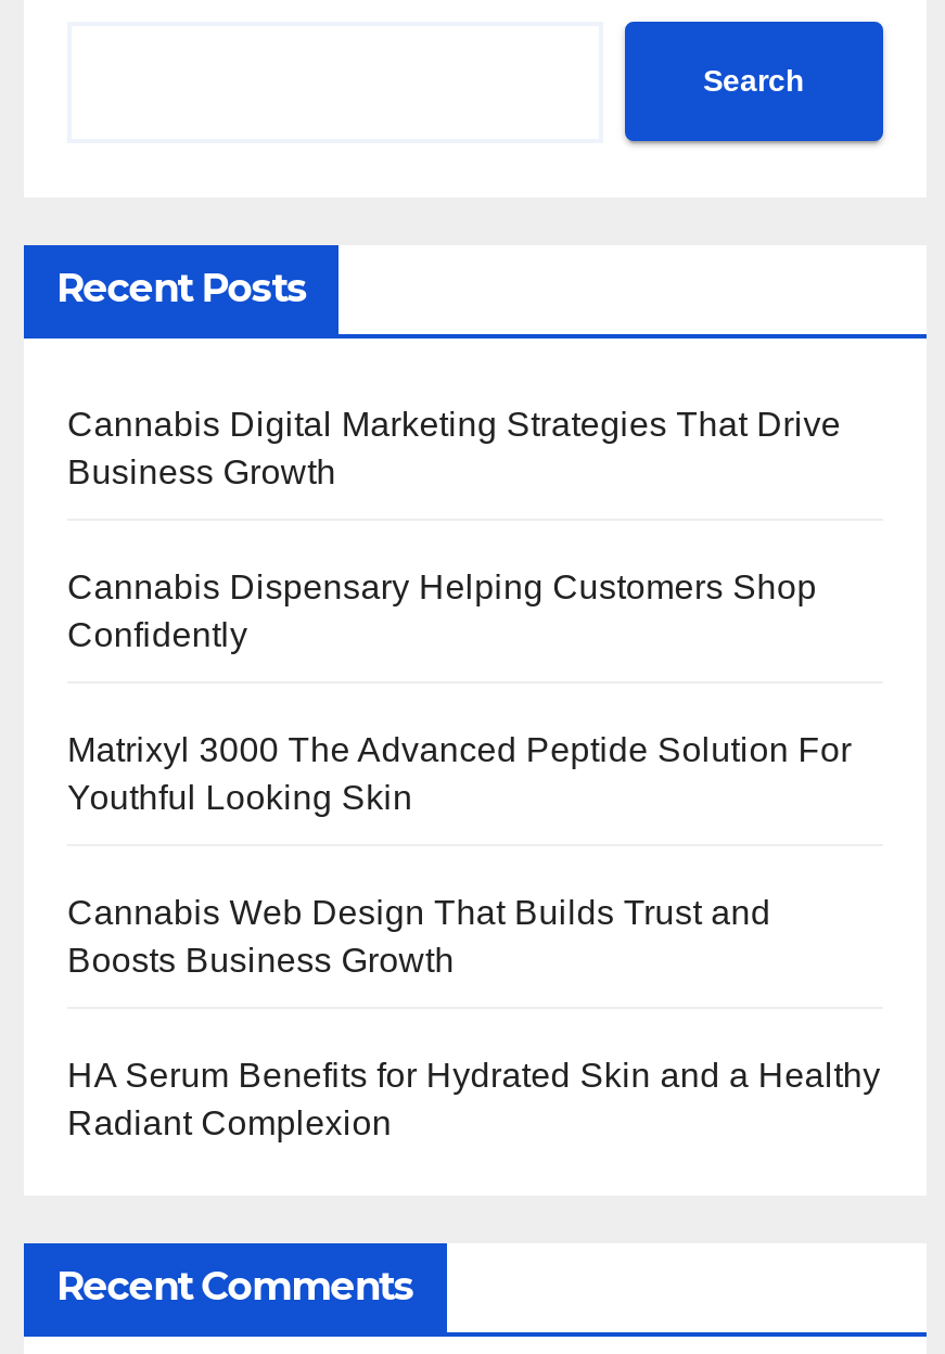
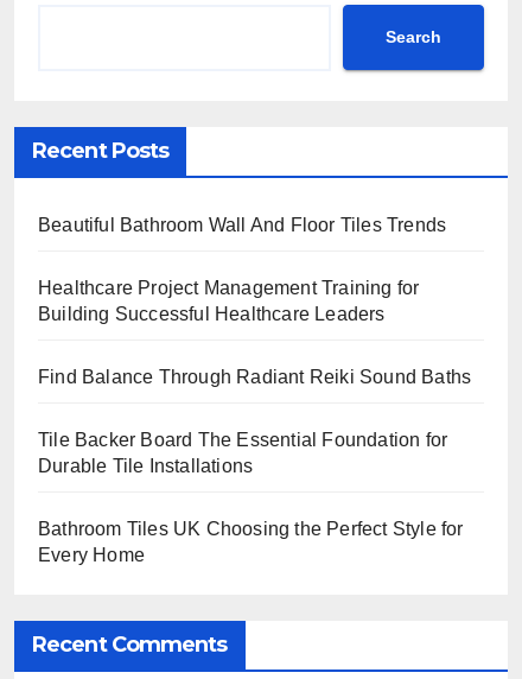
[67,405,841,490] Cannabis Digital Marketing Strategies That Drive | Business Growth -> [38,214,446,235] Beautiful Bathroom Wall And Floor Tiles Trends
[67,568,817,652] Cannabis Dispensary Helping Customers Shop | Confidently -> [38,277,419,324] Healthcare Project Management Training for | Building Successful Healthcare Leaders
[67,730,851,815] Matrixyl 3000 The Advanced Peptide Solution For | Youthful Looking Skin -> [38,366,471,387] Find Balance Through Radiant Reiki Sound Baths
[67,893,771,978] Cannabis Web Design That Builds Trust and | Boosts Business Growth -> [38,429,447,476] Tile Backer Board The Essential Foundation for | Durable Tile Installations
[67,1056,881,1140] HA Serum Benefits for Hydrated Skin and a Healthy | Radiant Complexion -> [38,518,463,565] Bathroom Tiles UK Choosing the Perfect Style for | Every Home

